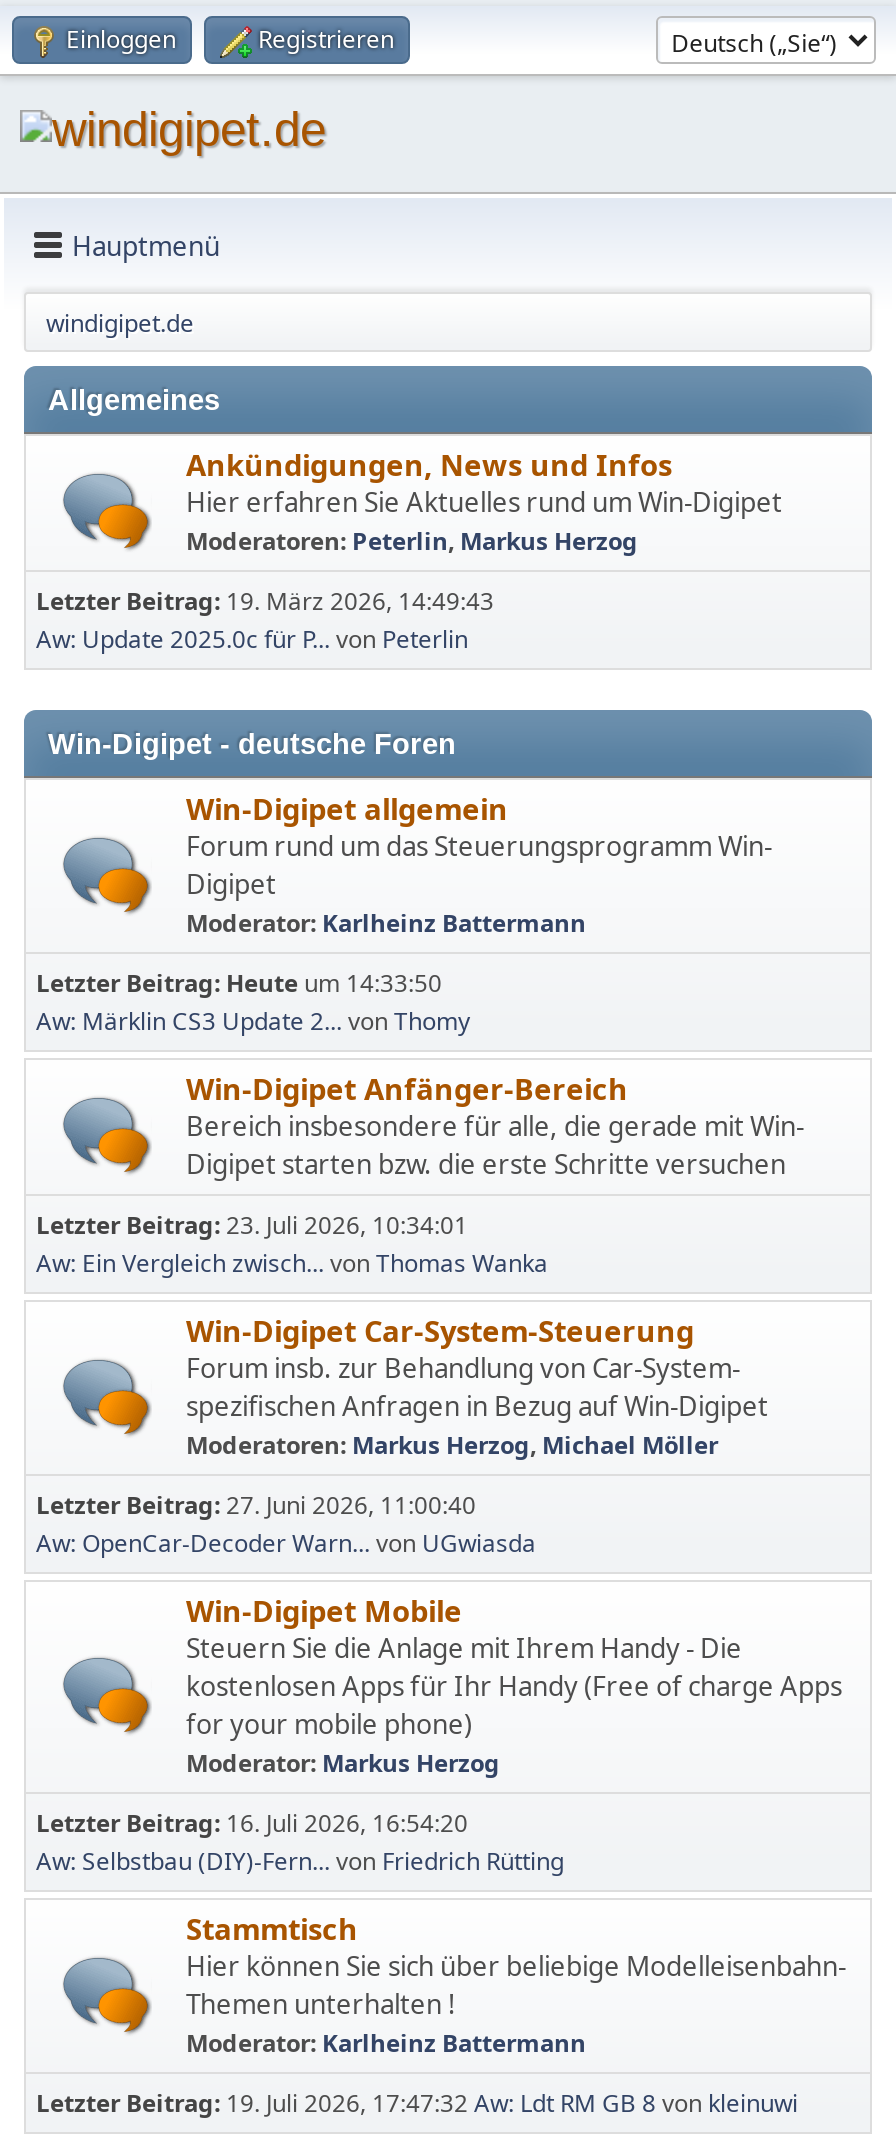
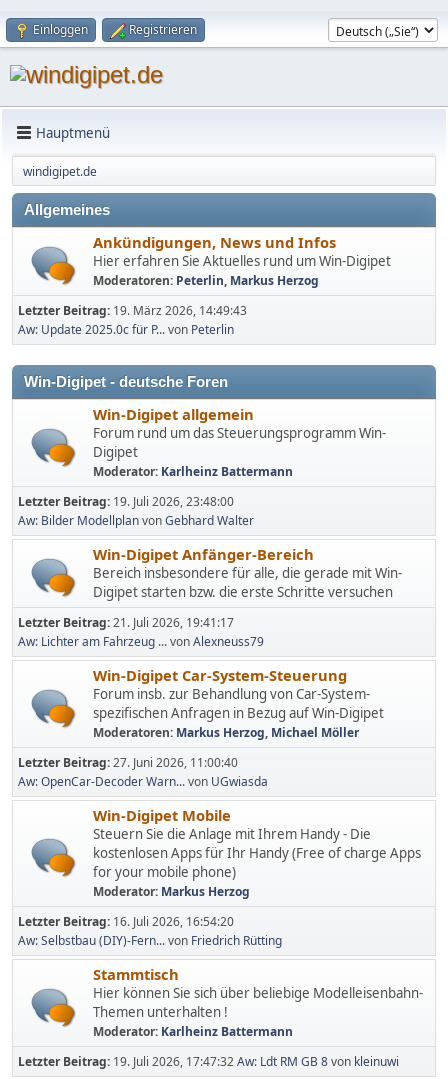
[36,966,470,1038] Letzter Beitrag: Heute um 14:33:50 | Aw: Märklin CS3 Update 2... von Thomy -> [18,493,254,529] Letzter Beitrag: 19. Juli 2026, 23:48:00 | Aw: Bilder Modellplan von Gebhard Walter
[36,1208,468,1242] Letzter Beitrag: 23. Juli 2026, 10:34:01 -> [18,614,234,631] Letzter Beitrag: 21. Juli 2026, 19:41:17
[36,1246,548,1280] Aw: Ein Vergleich zwisch... von Thomas Wanka -> [18,633,264,650] Aw: Lichter am Fahrzeug ... von Alexneuss79

